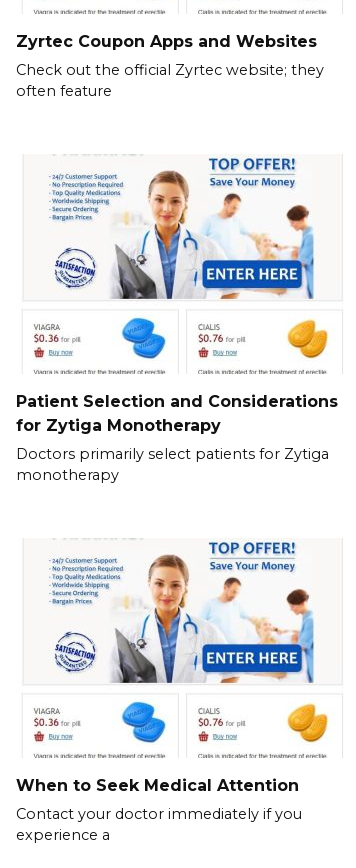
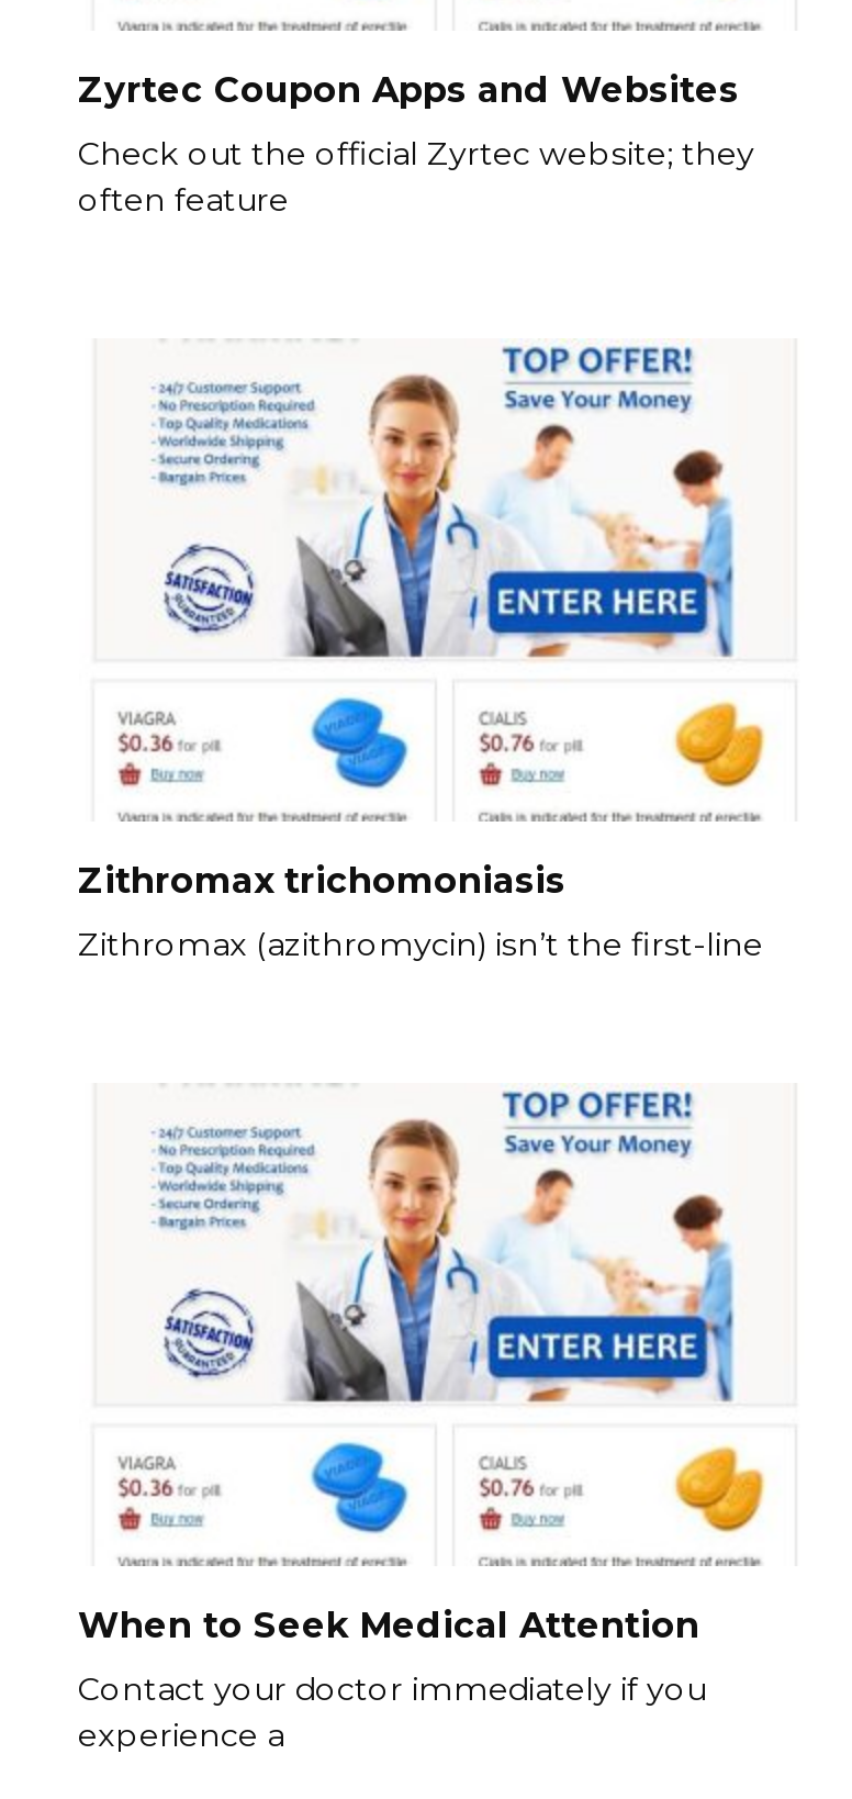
[15,392,337,435] Patient Selection and Considerations | for Zytiga Monotherapy -> [78,861,565,902] Zithromax trichomoniasis
[15,445,328,484] Doctors primarily select patients for Zytiga | monotherapy -> [78,925,763,965] Zithromax (azithromycin) isn’t the first-line

